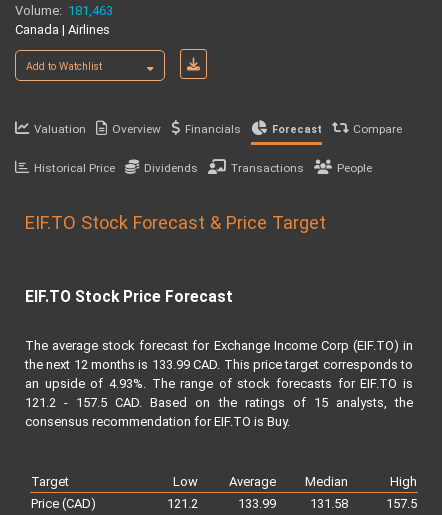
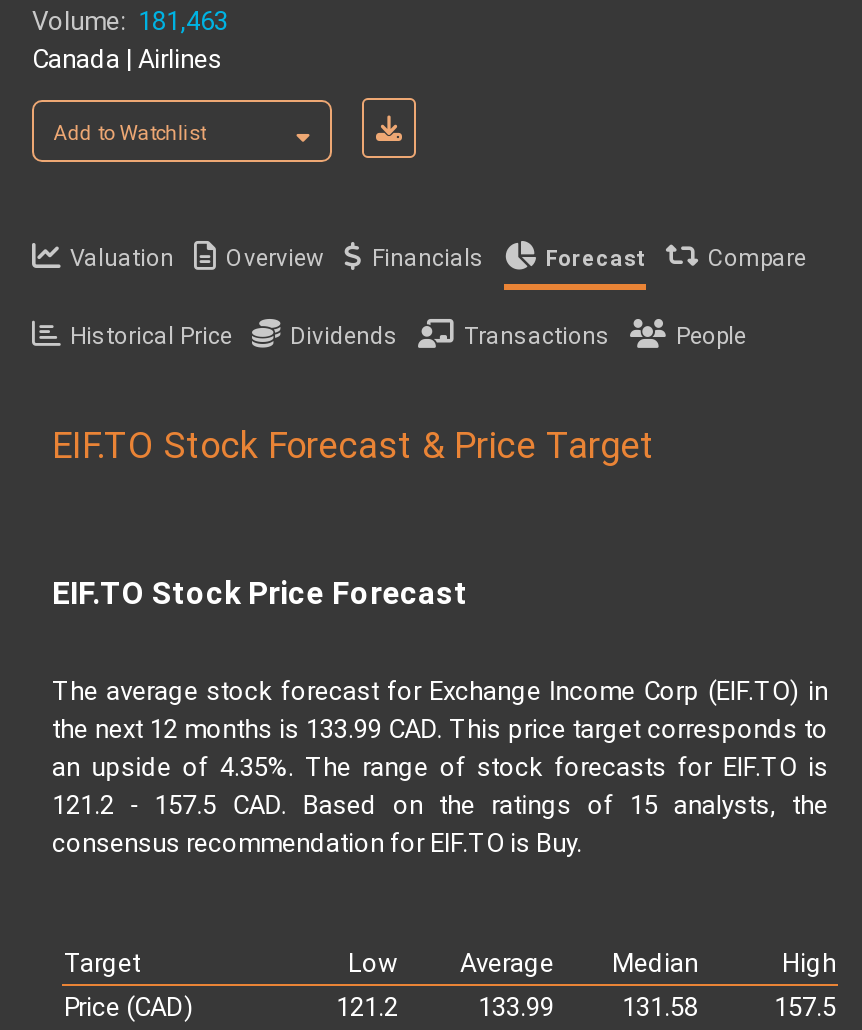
[25,376,413,391] an upside of 4.93%. The range of stock forecasts for EIF.TO is -> [52,752,828,782] an upside of 4.35%. The range of stock forecasts for EIF.TO is

